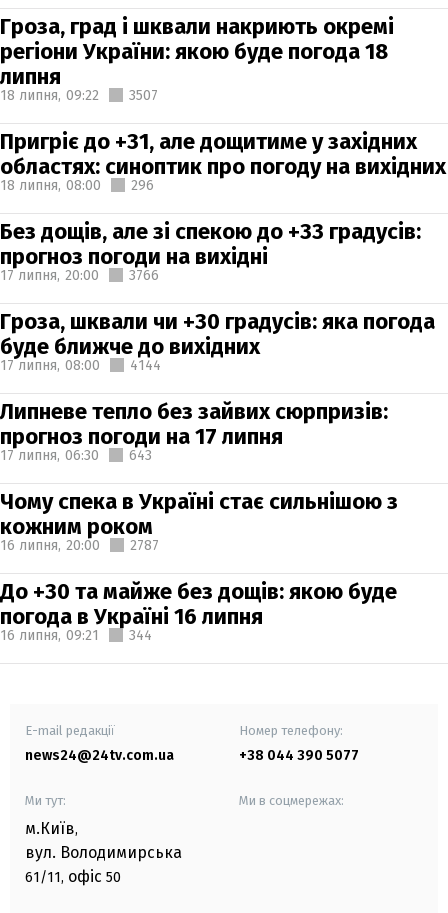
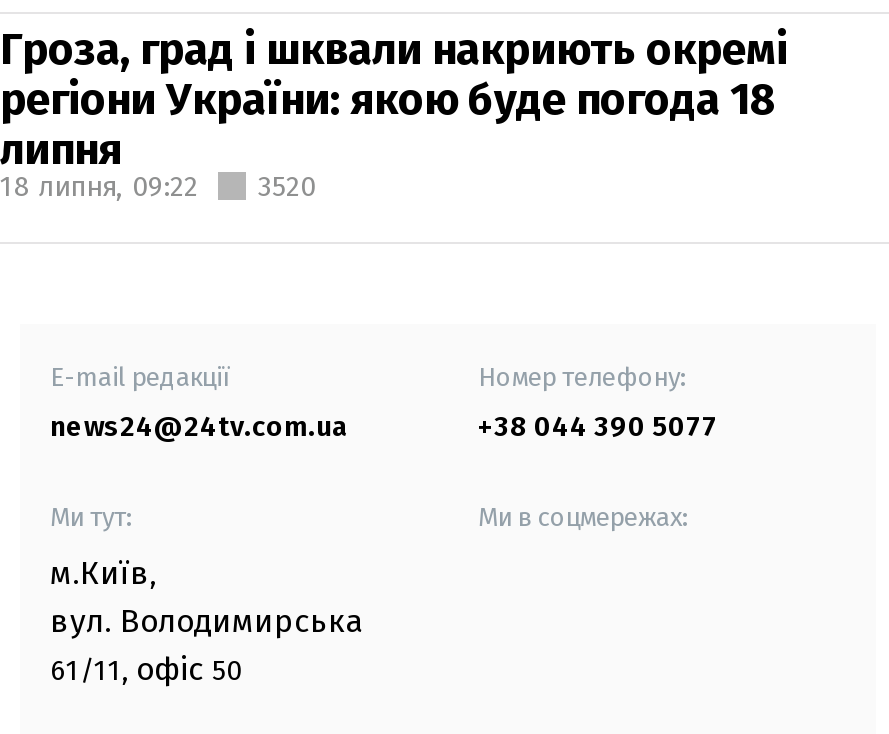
[0,86,446,643] 3507 | Пригріє до +31, але дощитиме у західних | областях: синоптик про погоду на вихідних | 18 липня, 08:00 | 296 | Без дощів, але зі спекою до +33 градусів: | прогноз погоди на вихідні | 17 липня, 20:00 | 3766 | Гроза, шквали чи +30 градусів: яка погода | буде ближче до вихідних | 17 липня, 08:00 | 4144 | Липневе тепло без зайвих сюрпризів: | прогноз погоди на 17 липня | 17 липня, 06:30 | 643 | Чому спека в Україні стає сильнішою з | кожним роком | 16 липня, 20:00 | 2787 | До +30 та майже без дощів: якою буде | погода в Україні 16 липня | 16 липня, 09:21 | 344 -> [258,169,316,203] 3520

